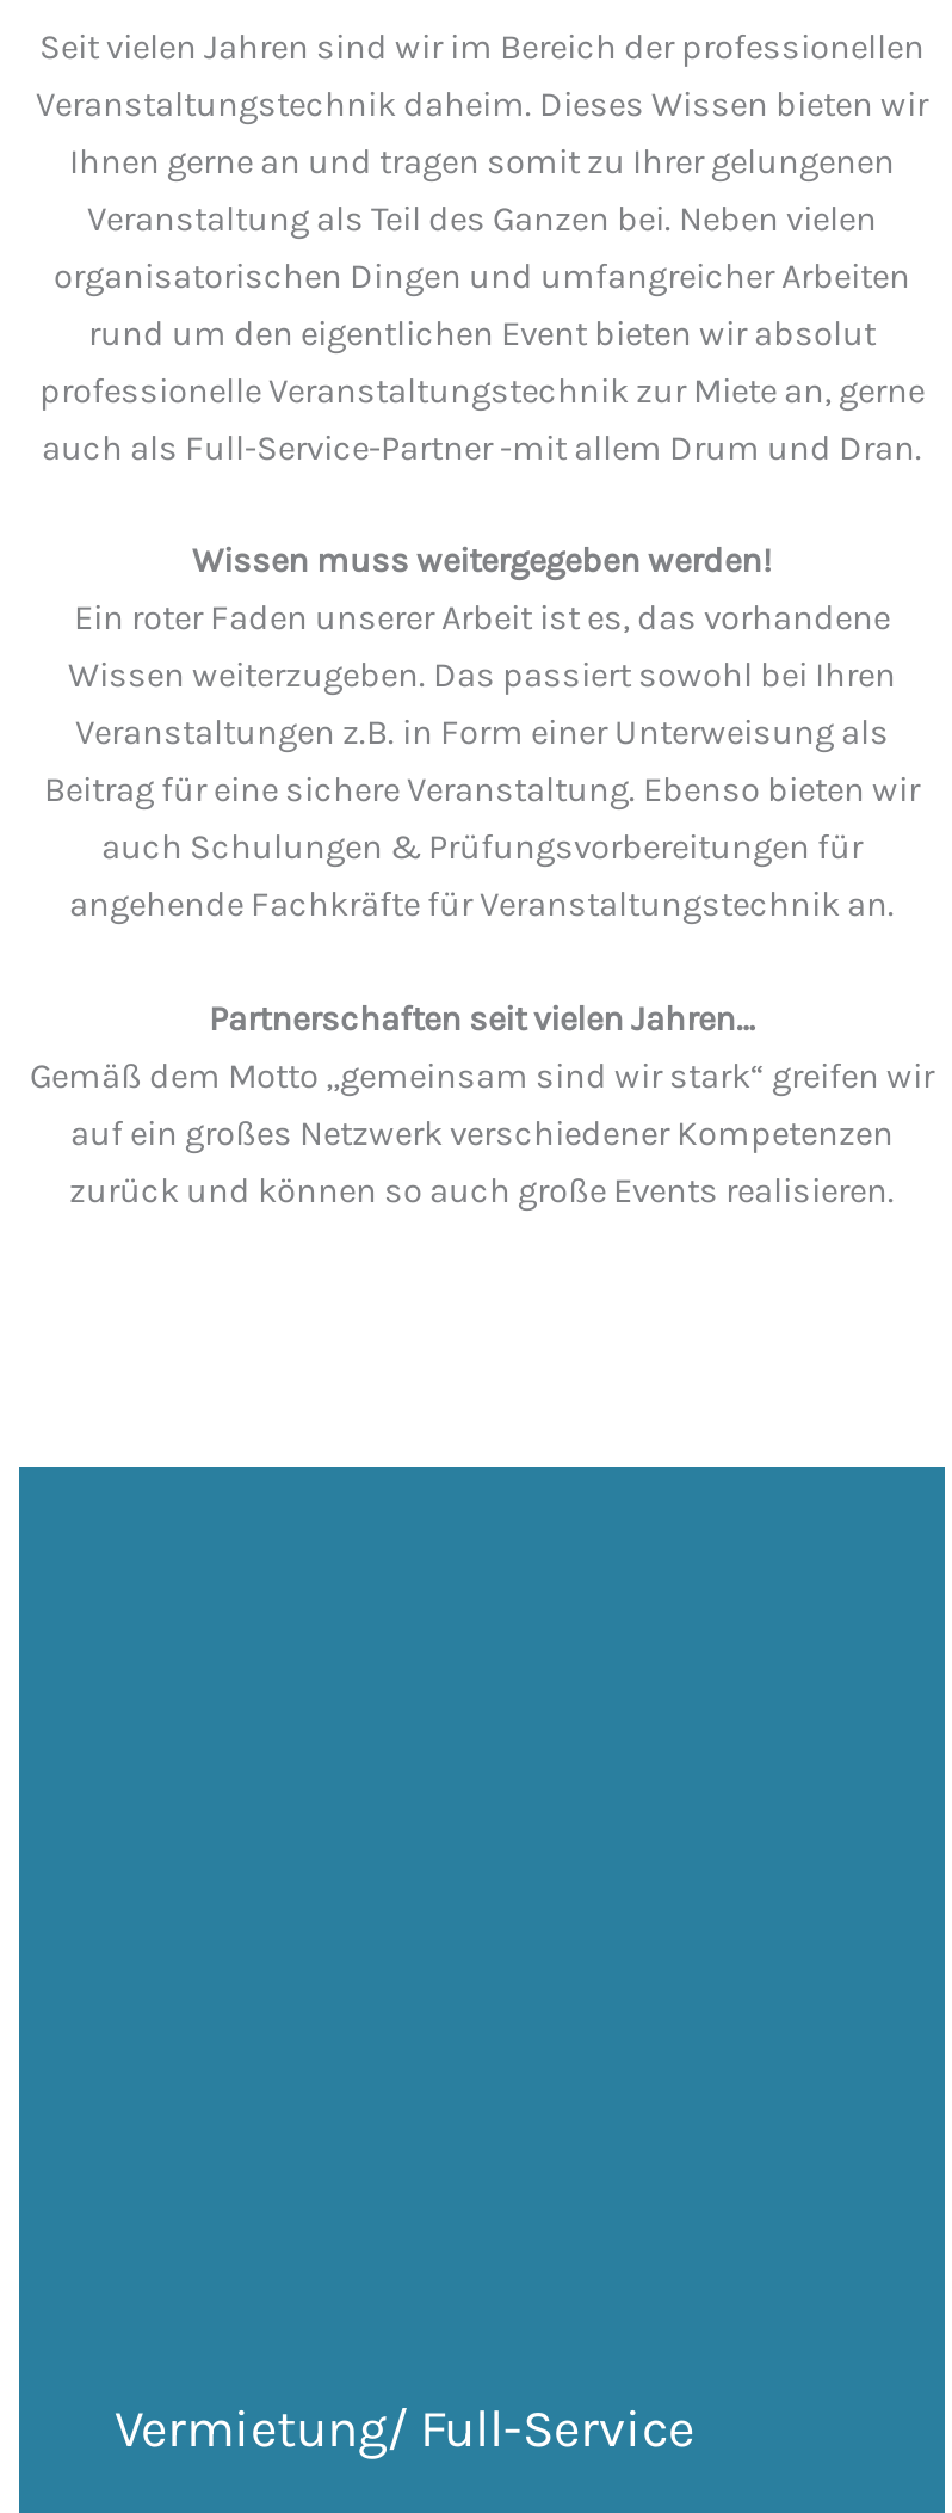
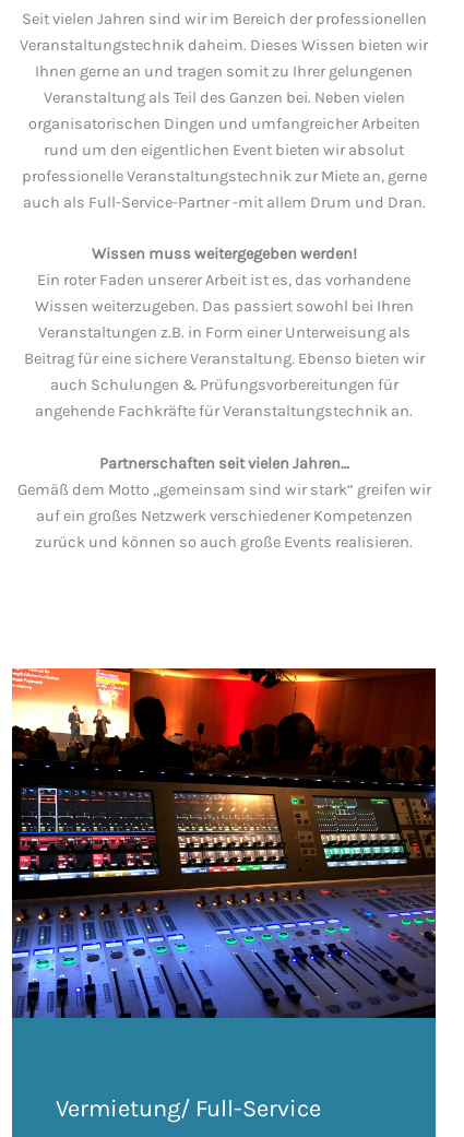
none -> [11,667,437,1019] [image]

